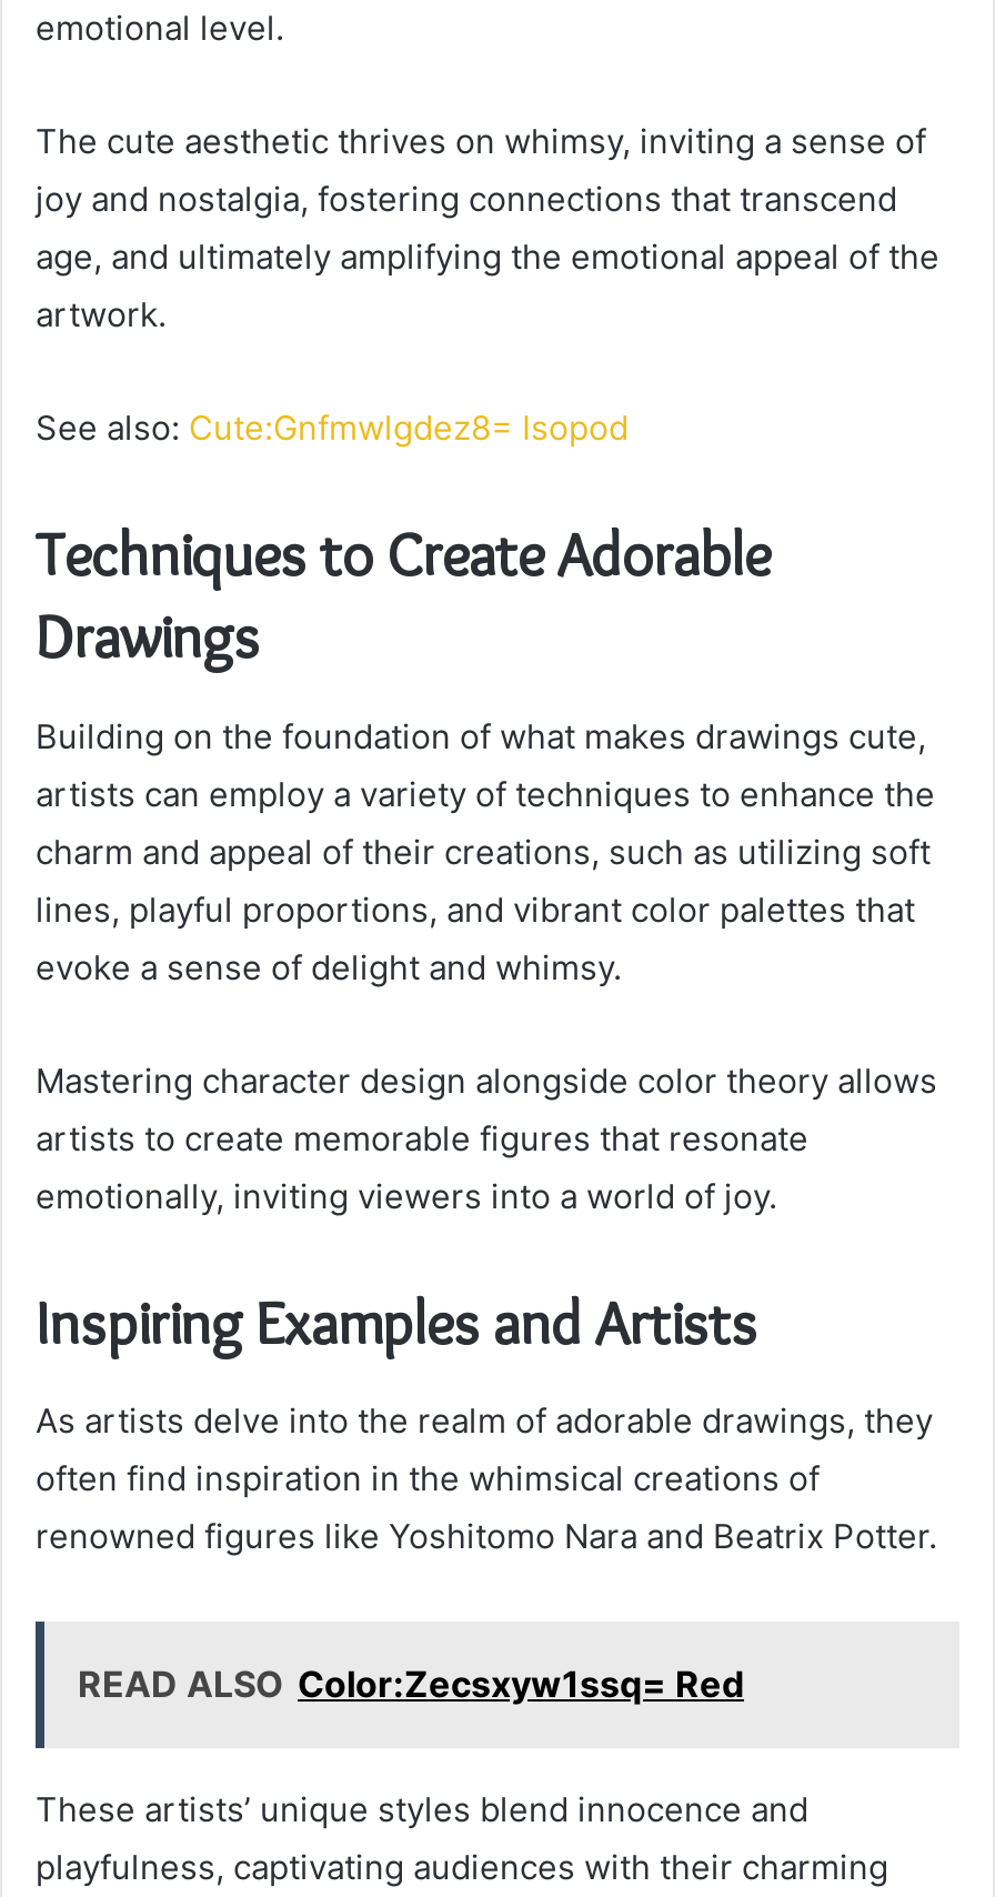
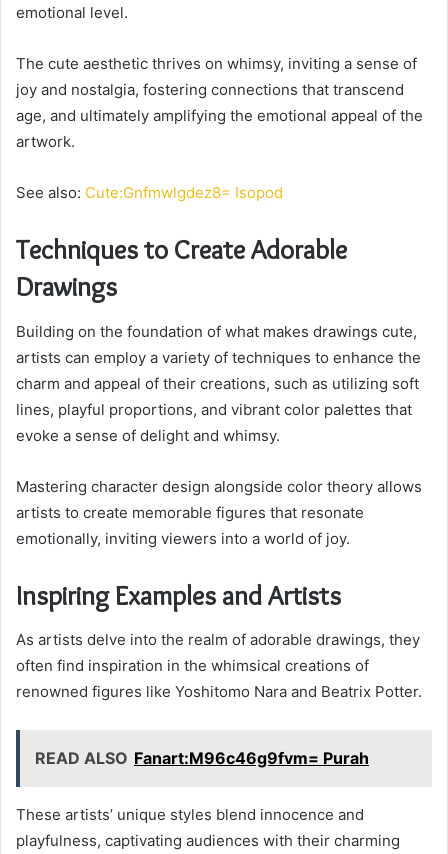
[78,1662,744,1707] READ ALSO Color:Zecsxyw1ssq= Red -> [35,748,369,768] READ ALSO Fanart:M96c46g9fvm= Purah

